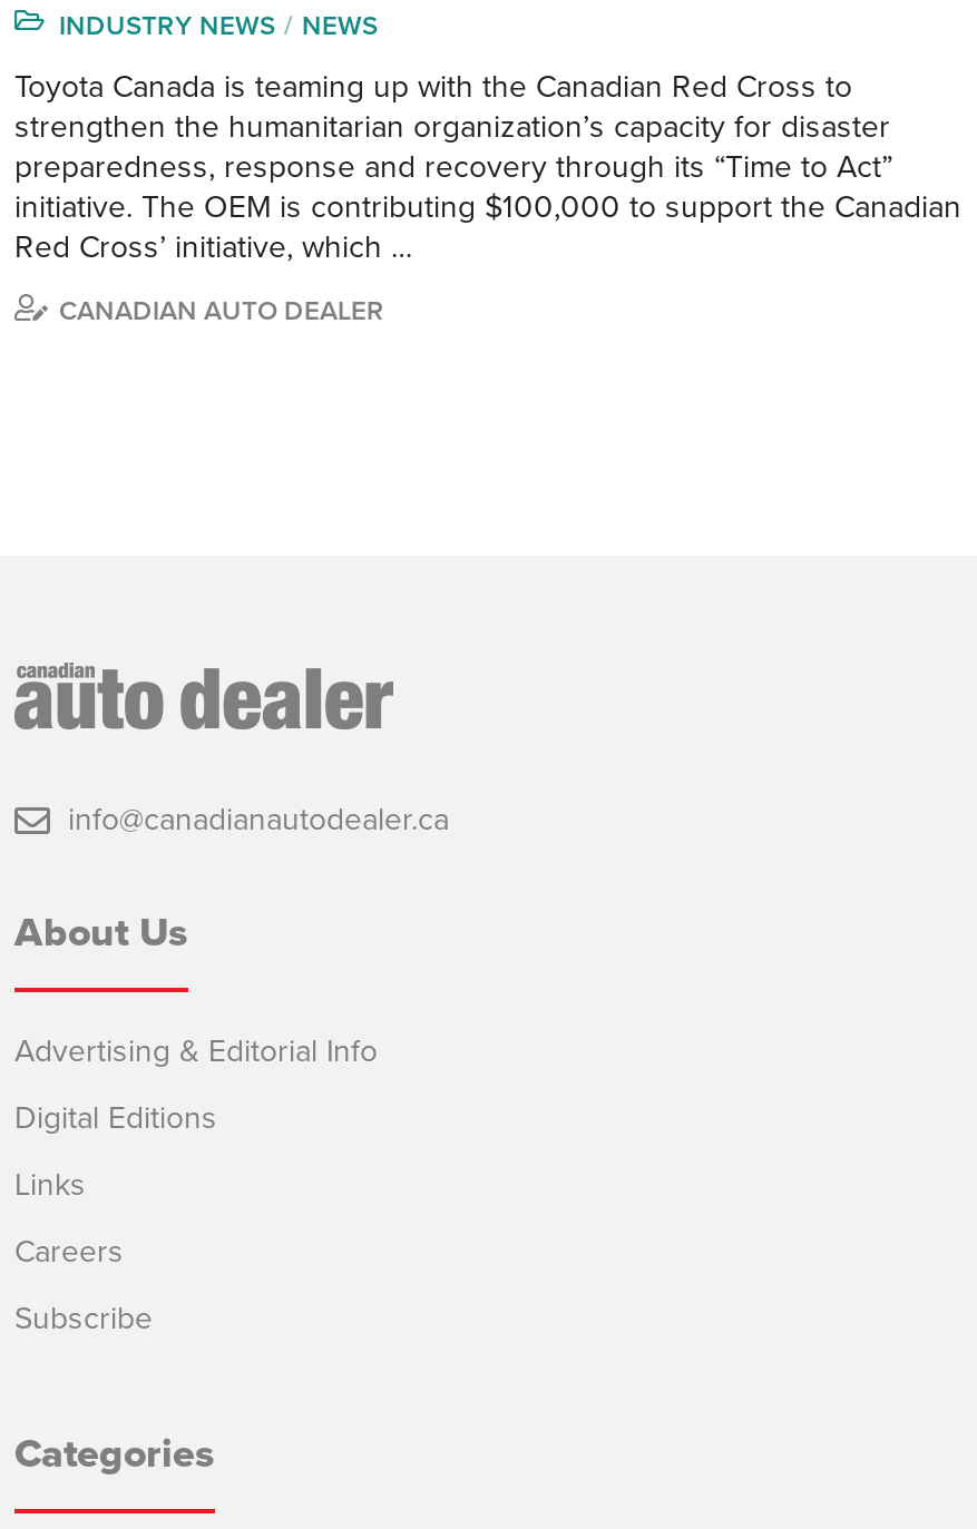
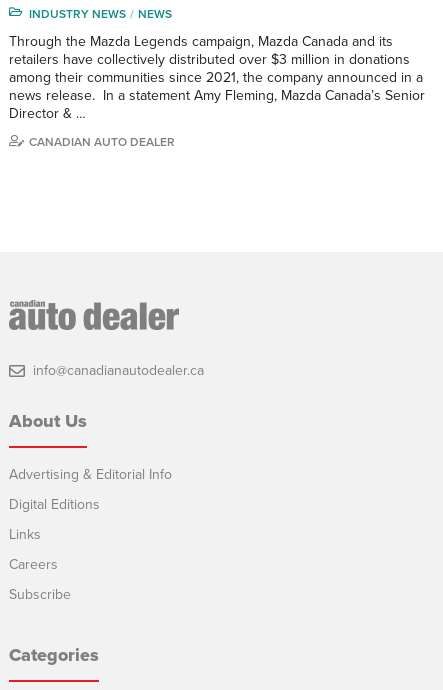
[14,69,961,267] Toyota Canada is teaming up with the Canadian Red Cross to | strengthen the humanitarian organization’s capacity for disaster | preparedness, response and recovery through its “Time to Act” | initiative. The OEM is contributing $100,000 to support the Canadian | Red Cross’ initiative, which … -> [9,33,425,122] Through the Mazda Legends campaign, Mazda Canada and its | retailers have collectively distributed over $3 million in donations | among their communities since 2021, the company announced in a | news release. In a statement Amy Fleming, Mazda Canada’s Senior | Director & …

